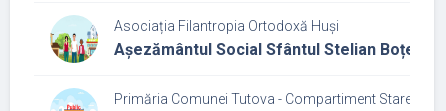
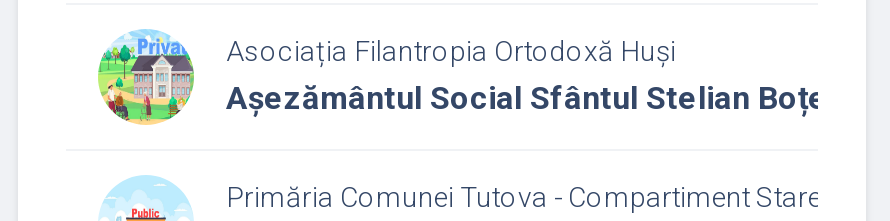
[50,16,99,64] [image] -> [96,29,196,127] [image]

